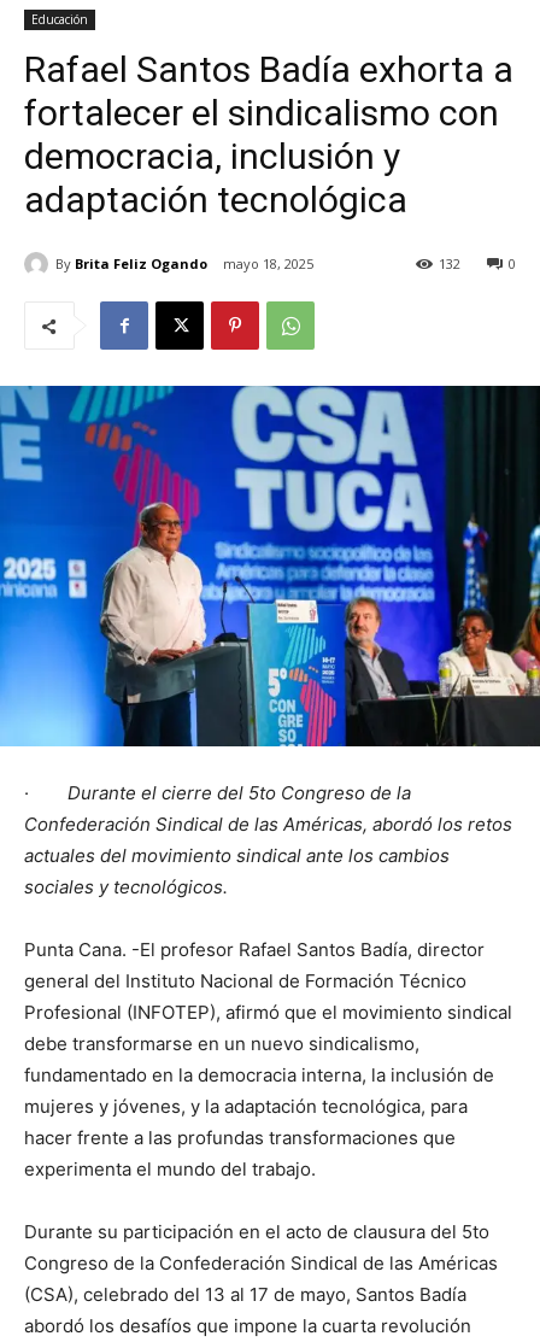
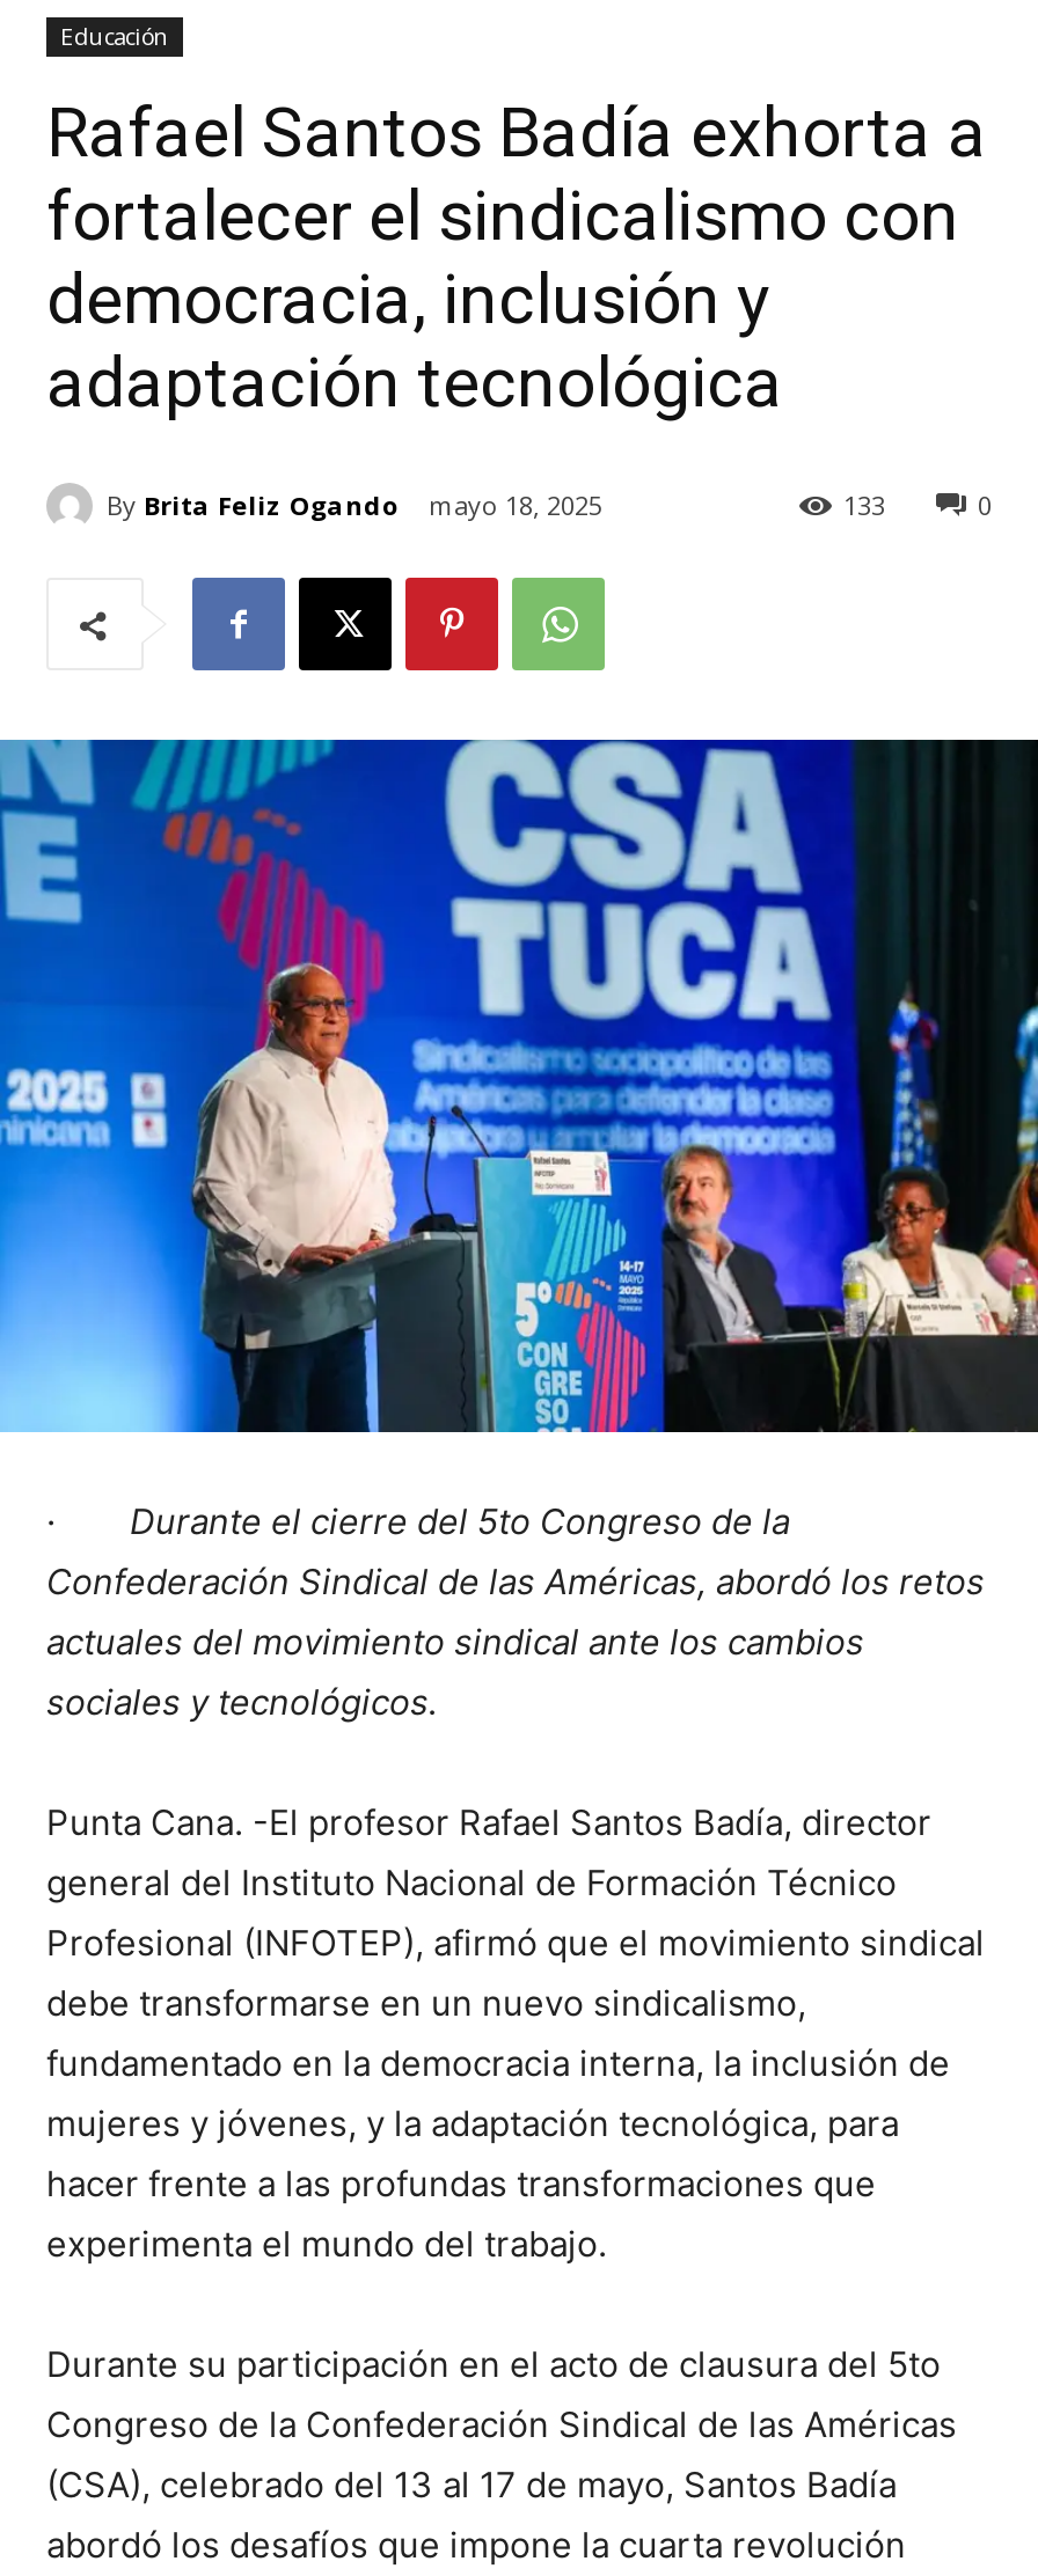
[439,255,460,273] 132 -> [843,488,885,522] 133

